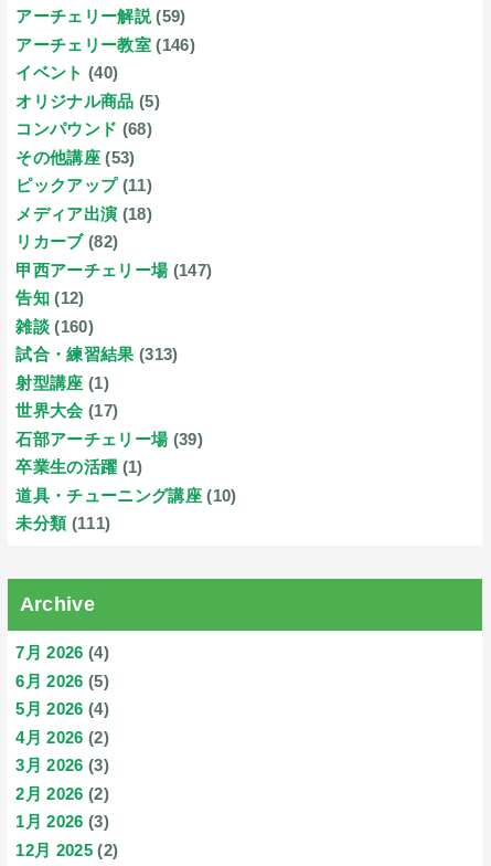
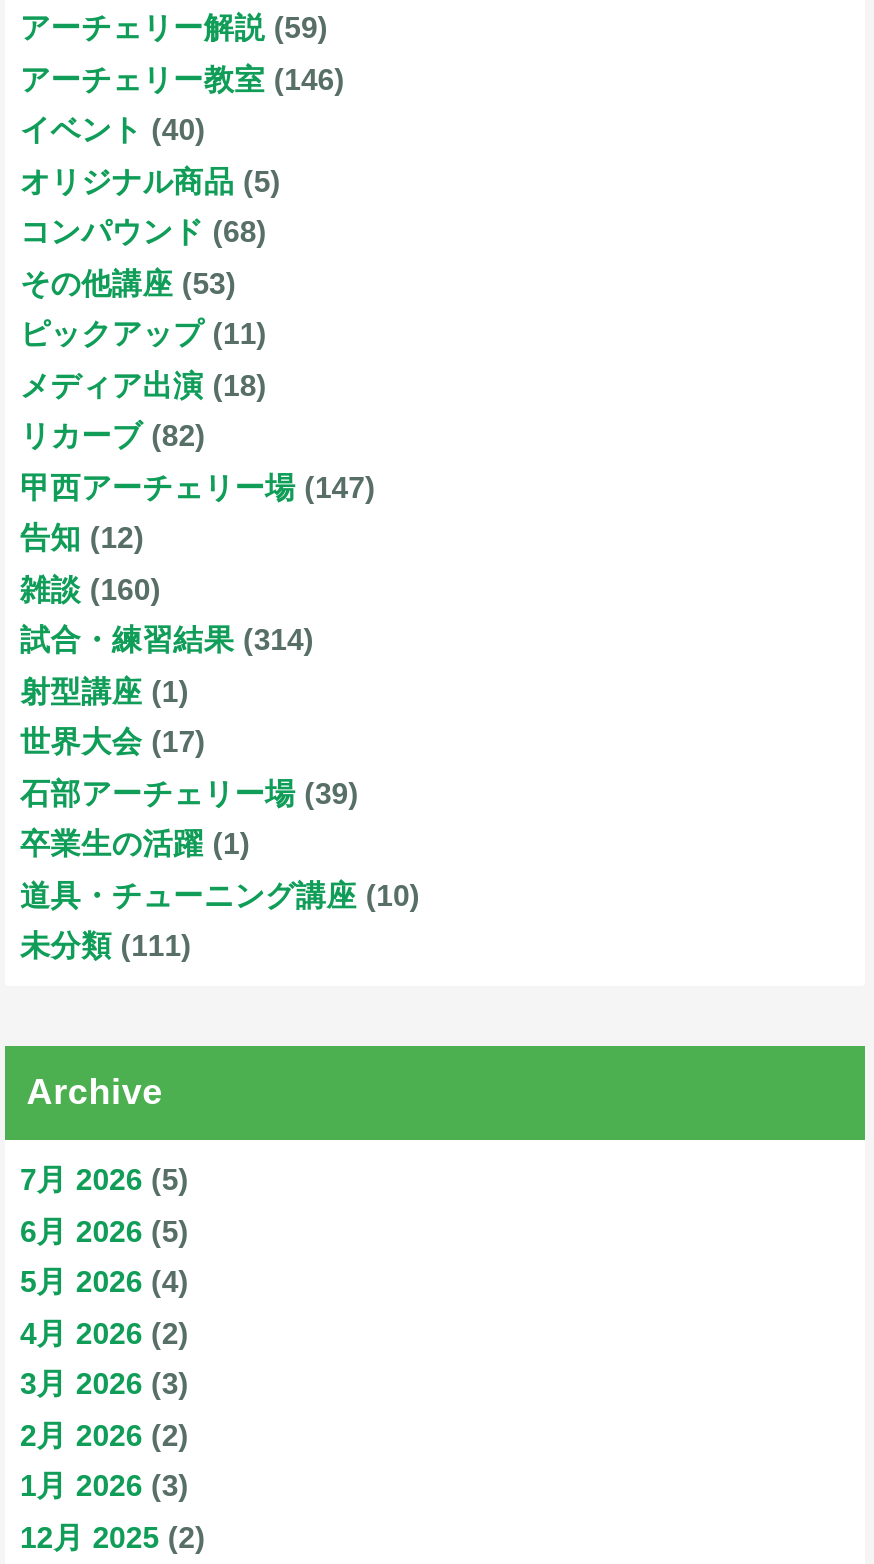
[16,345,178,364] 試合・練習結果 (313) -> [20,622,314,656] 試合・練習結果 (314)
[16,643,109,662] 7月 2026 (4) -> [20,1163,189,1197] 7月 2026 (5)

